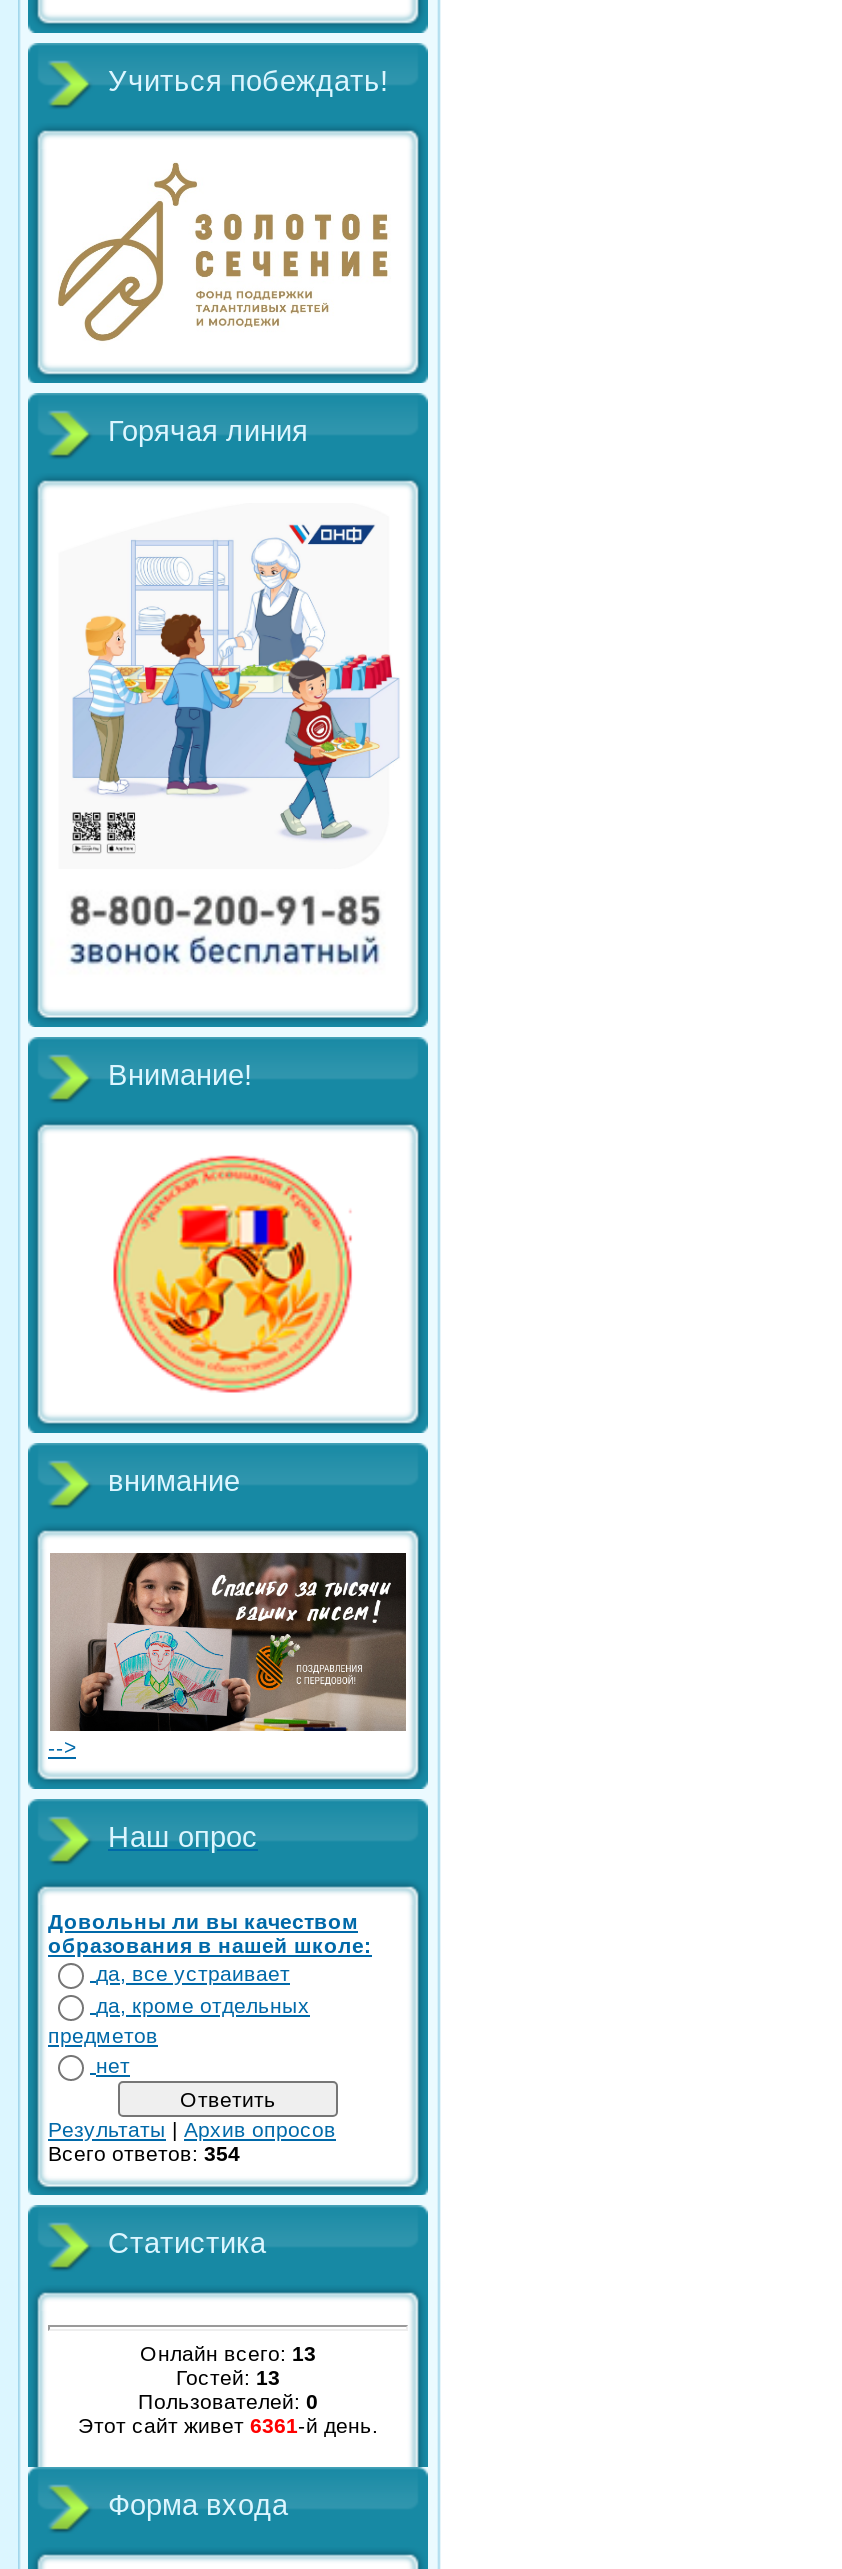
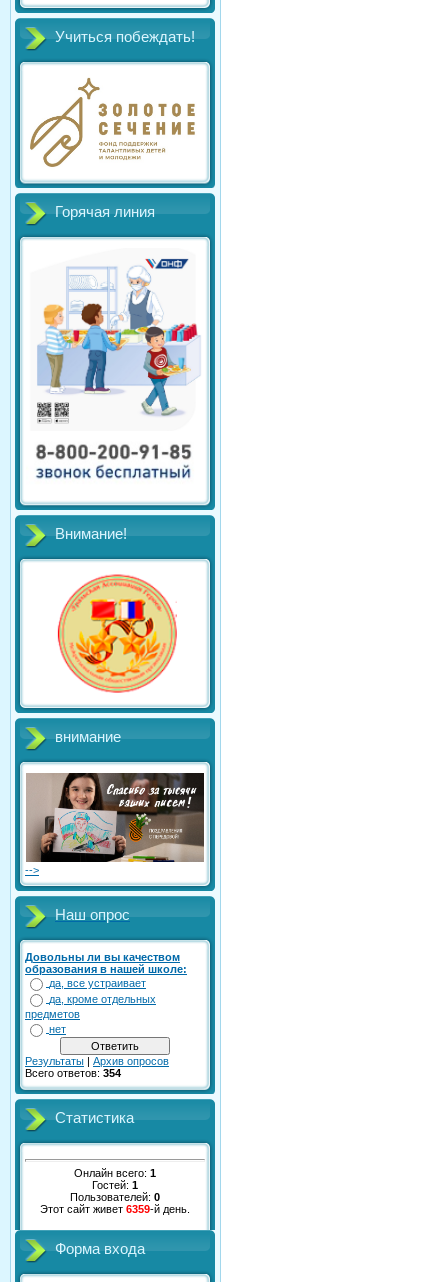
[140,2341,316,2365] Онлайн всего: 13 -> [74,1167,156,1179] Онлайн всего: 1
[176,2365,280,2389] Гостей: 13 -> [92,1179,138,1191] Гостей: 1
[78,2413,378,2437] Этот сайт живет 6361-й день. -> [40,1203,190,1215] Этот сайт живет 6359-й день.

